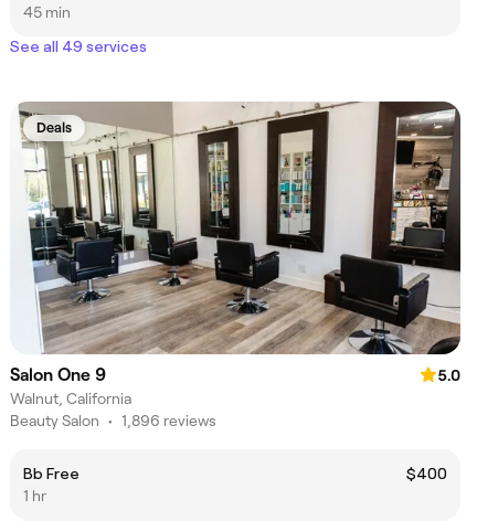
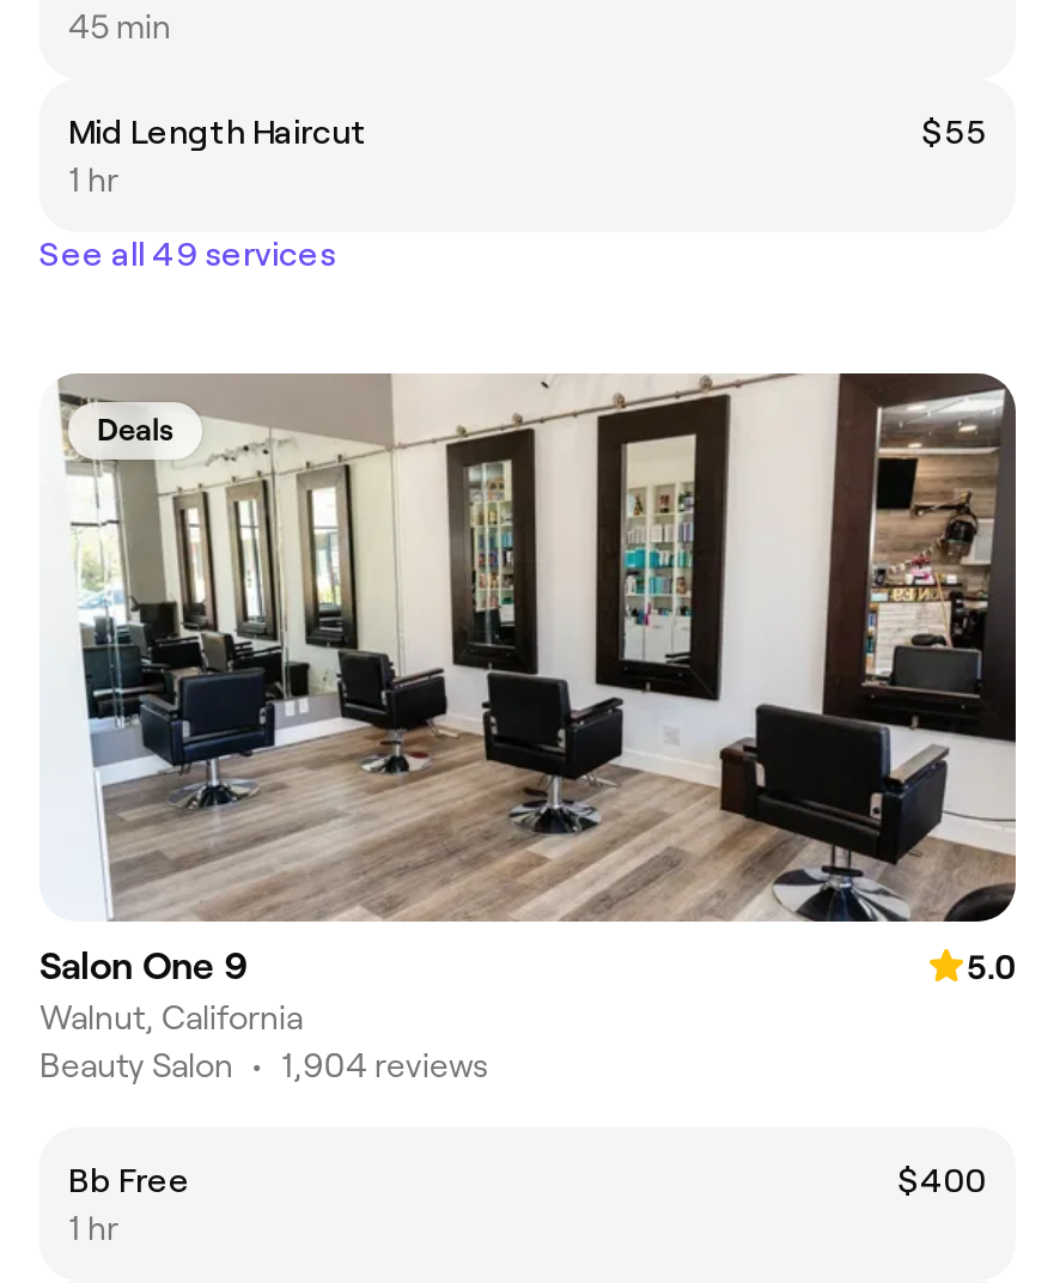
none -> [68,111,987,197] Mid Length Haircut | $55 | 1 hr
[10,412,216,429] Beauty Salon • 1,896 reviews -> [39,1046,489,1084] Beauty Salon • 1,904 reviews

